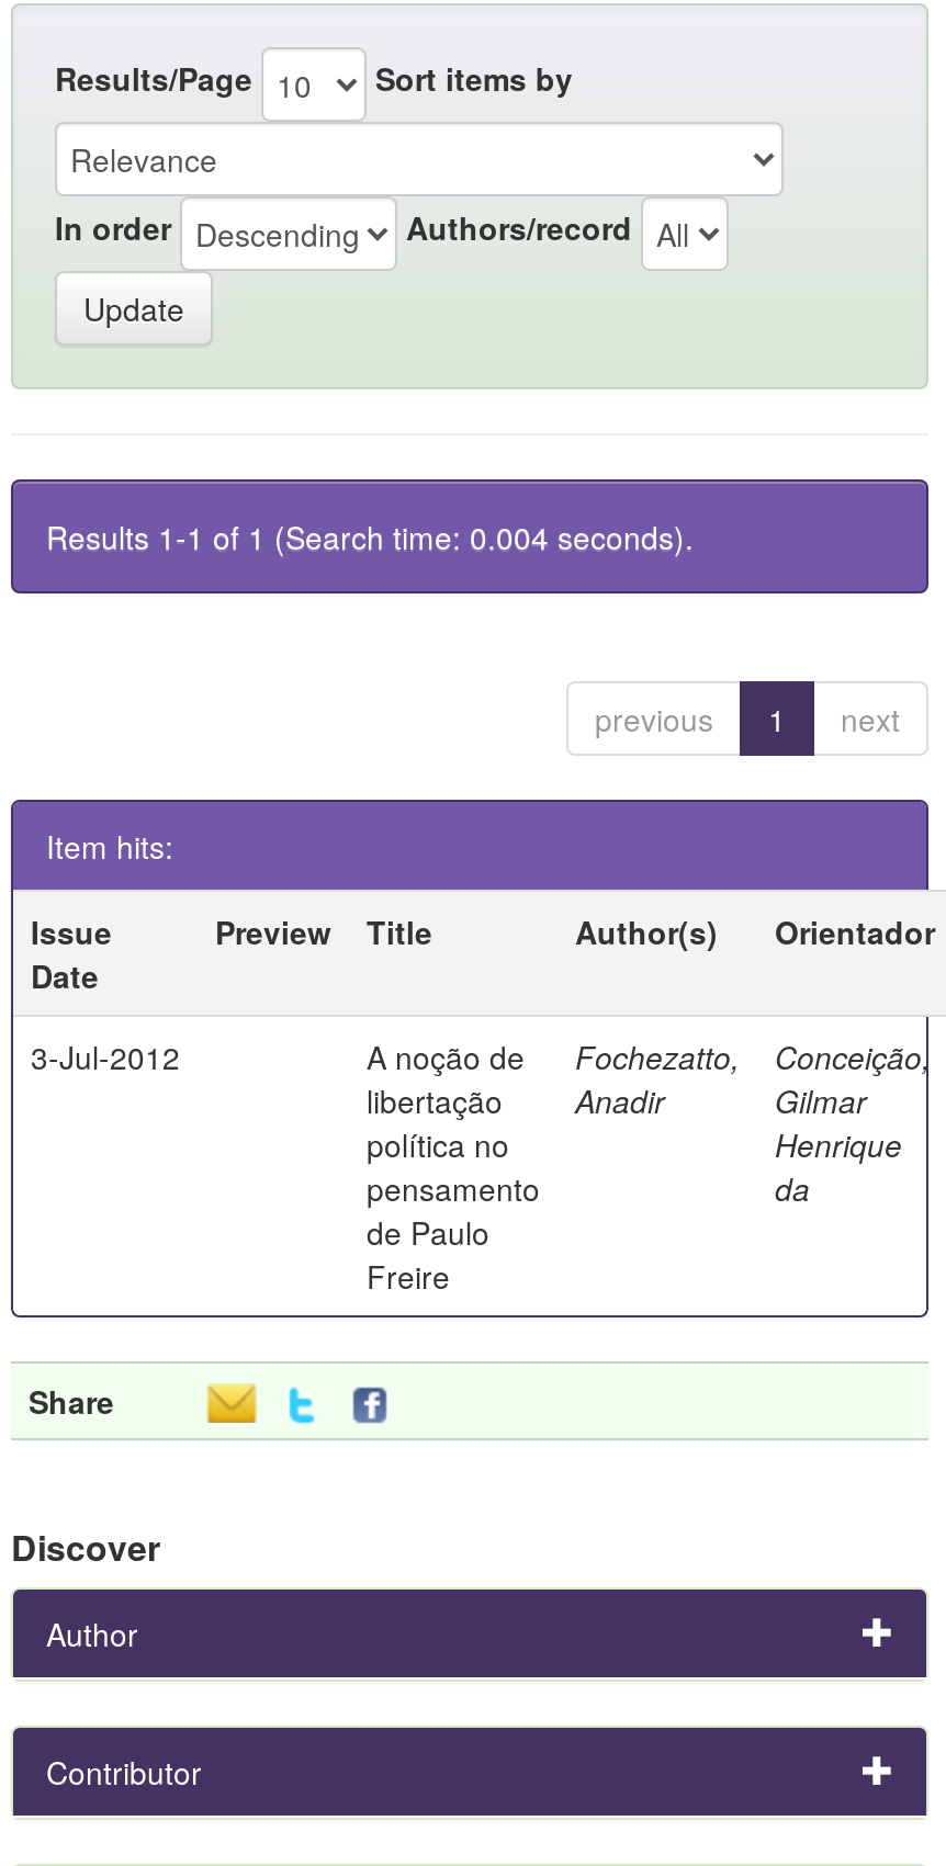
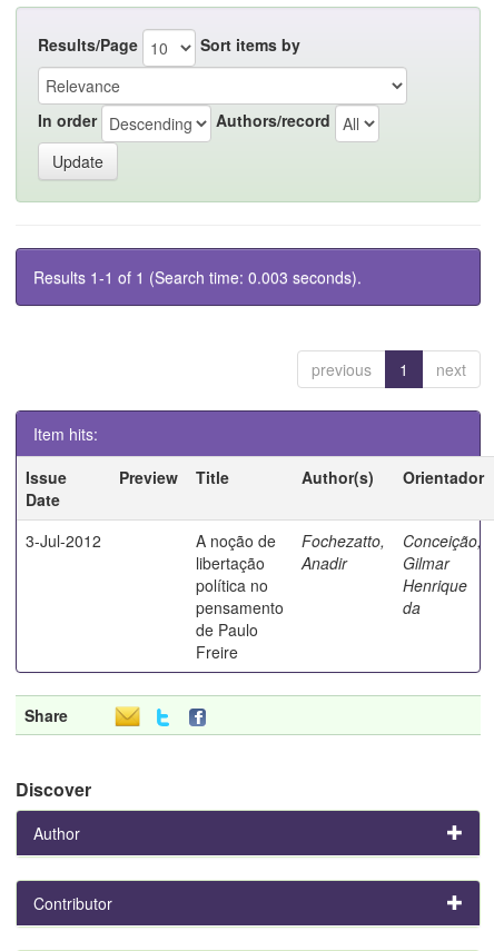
[46,514,694,557] Results 1-1 of 1 (Search time: 0.004 seconds). -> [33,265,362,288] Results 1-1 of 1 (Search time: 0.003 seconds).

